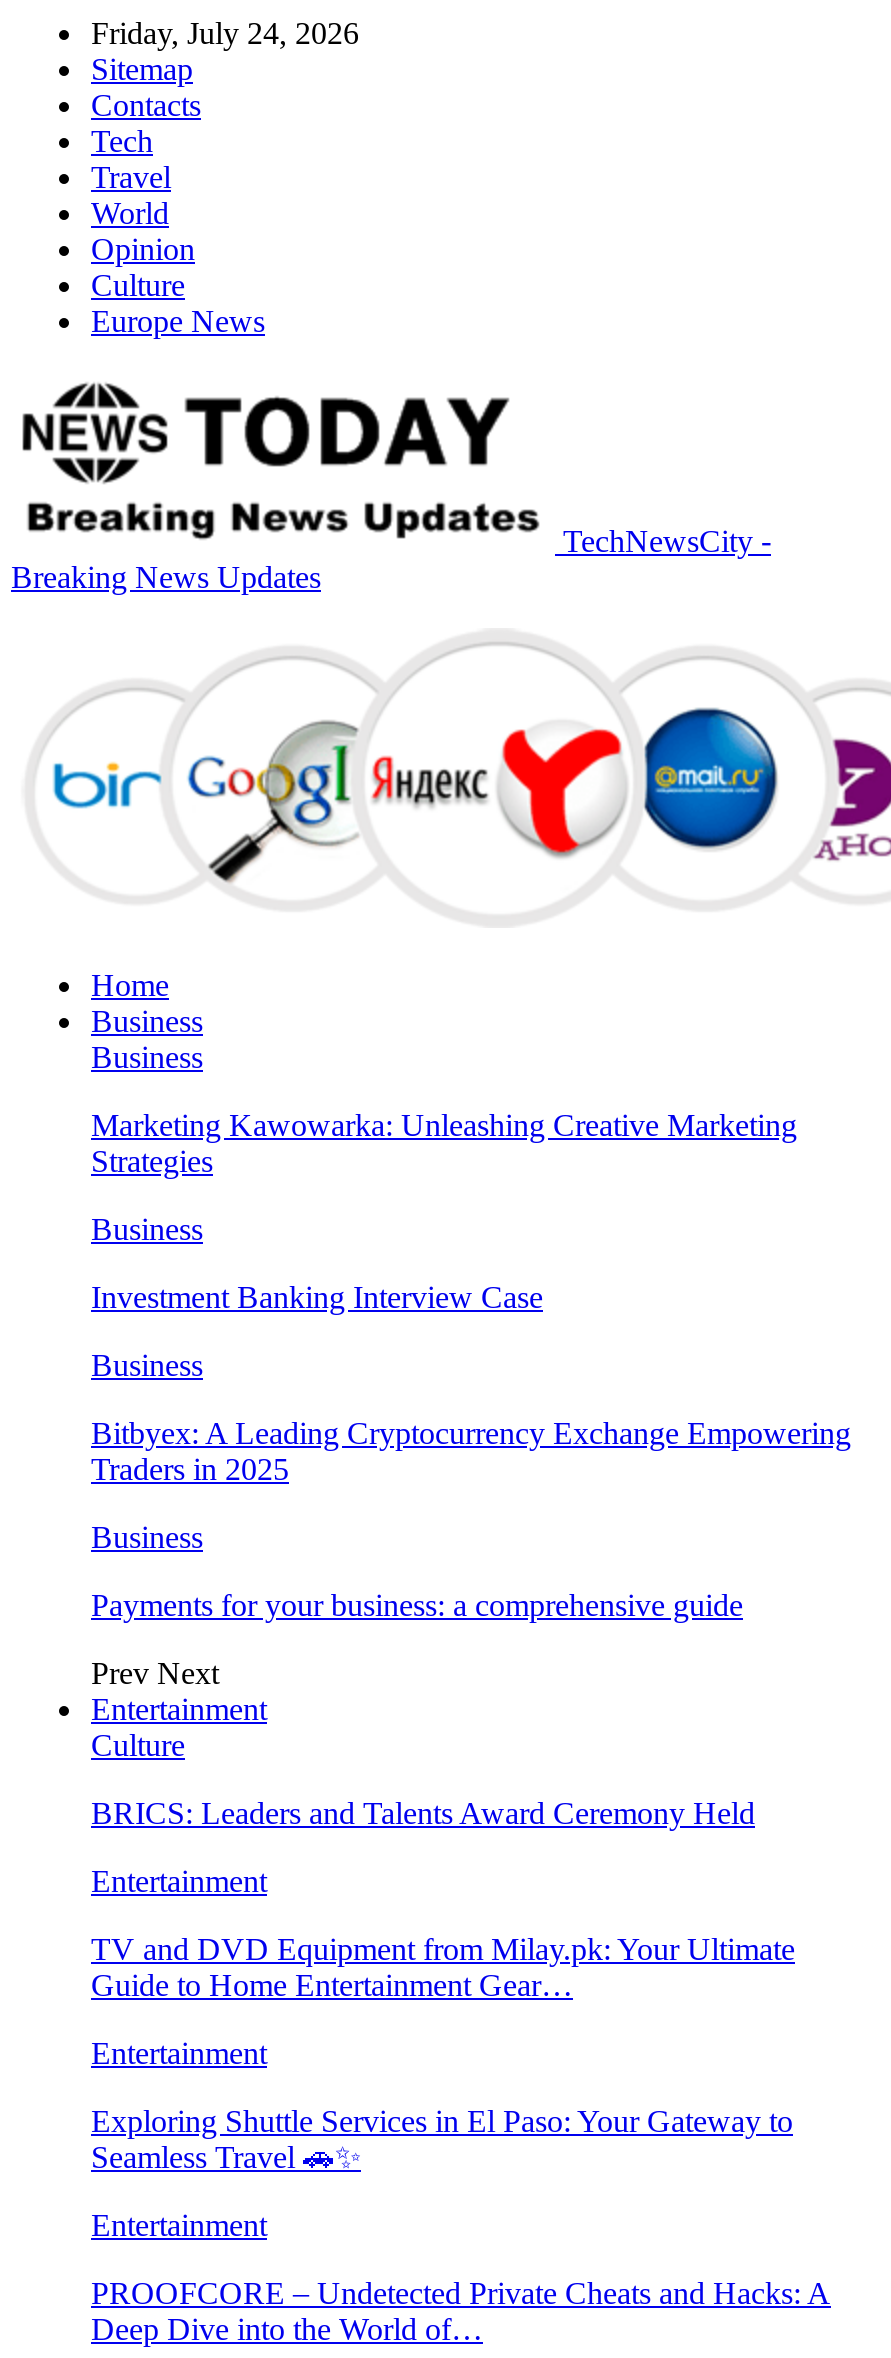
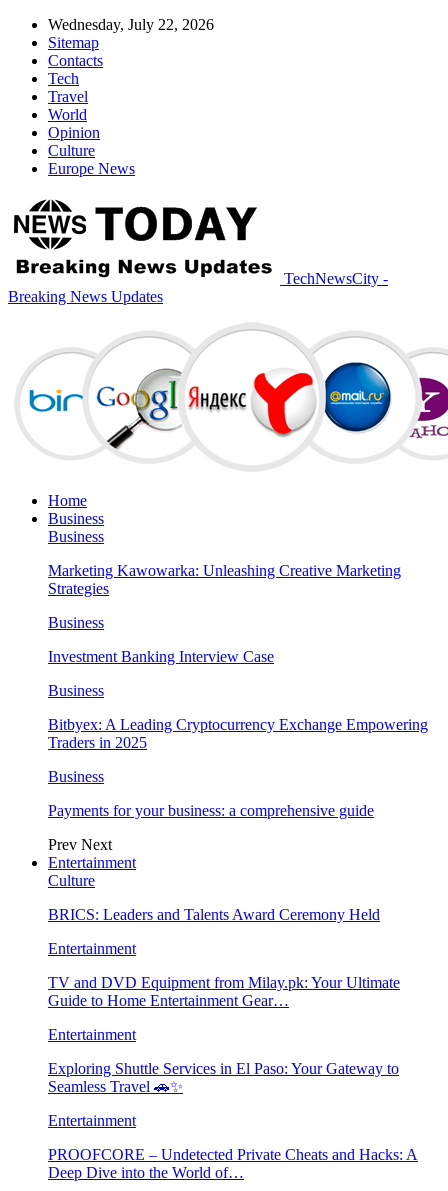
[91,16,359,50] Friday, July 24, 2026 -> [48,16,214,33] Wednesday, July 22, 2026

